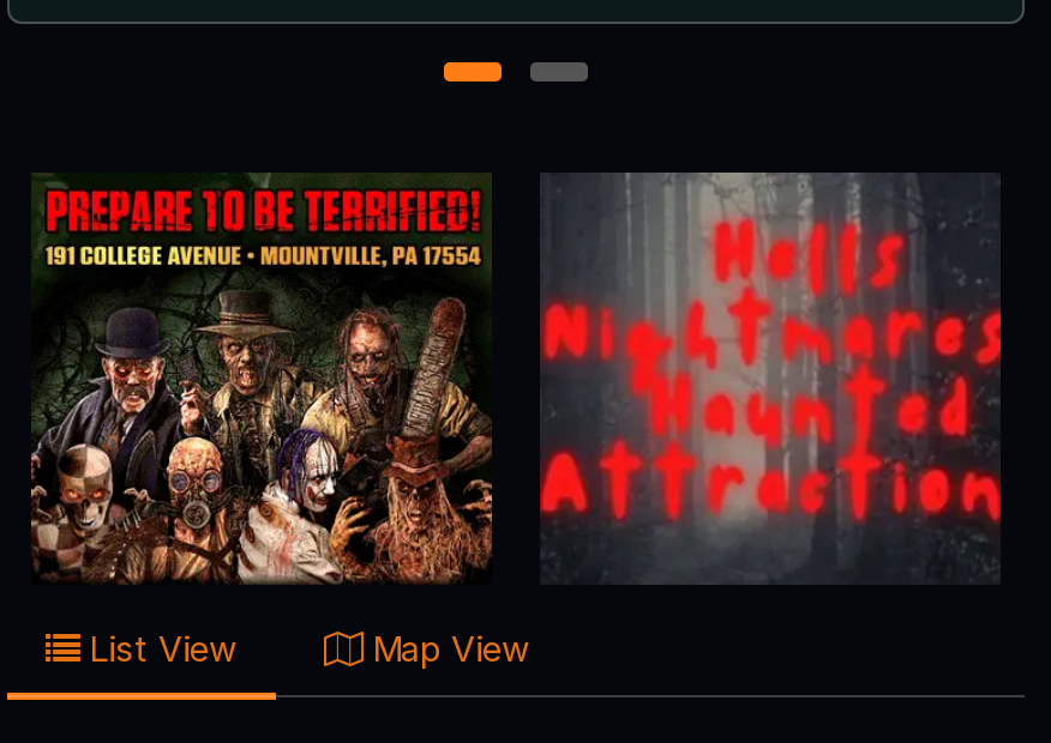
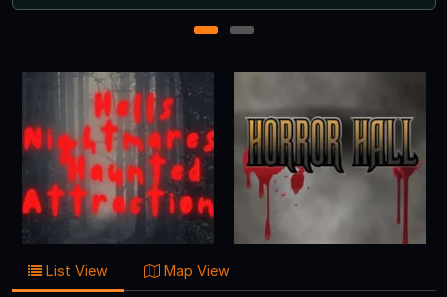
[29,173,494,582] [image] -> [21,71,215,244] [image]
[540,175,1003,582] [image] -> [234,72,426,244] [image]

